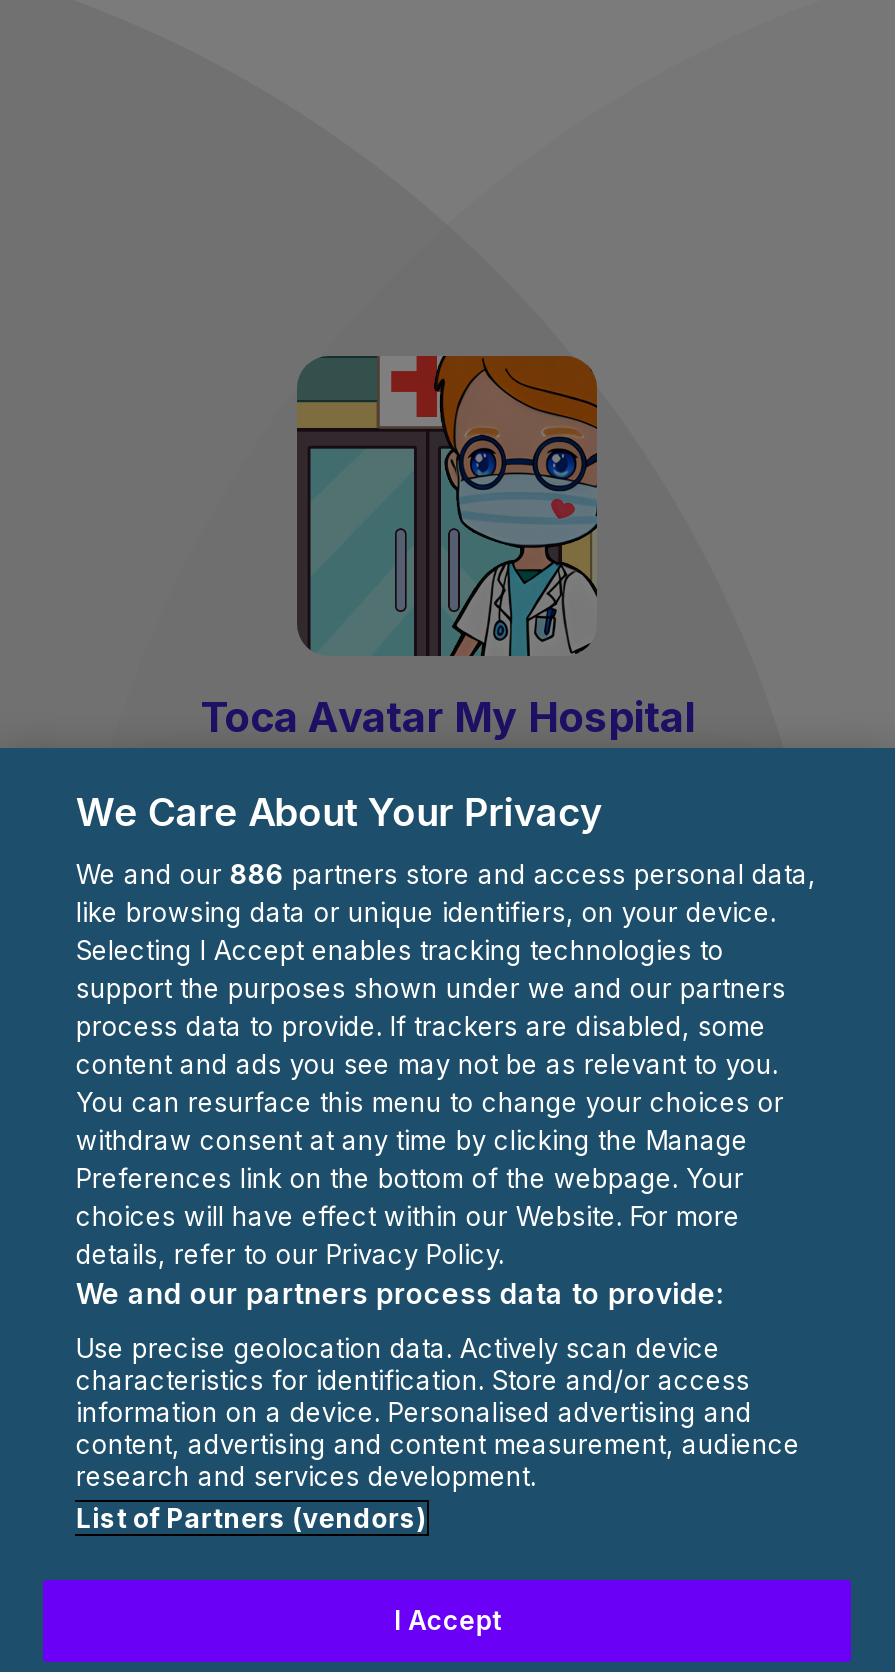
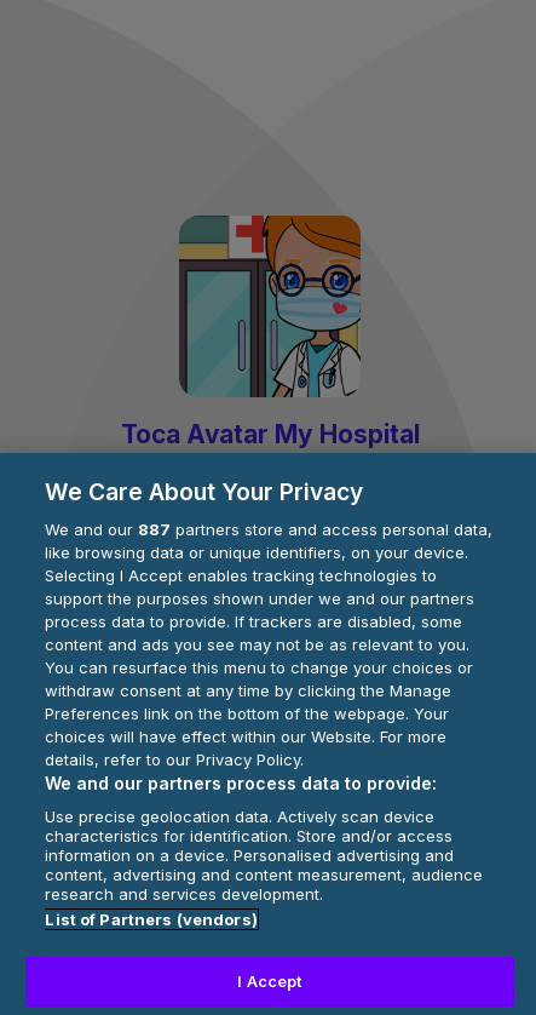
[76,858,816,890] We and our 886 partners store and access personal data, -> [45,520,493,539] We and our 887 partners store and access personal data,

